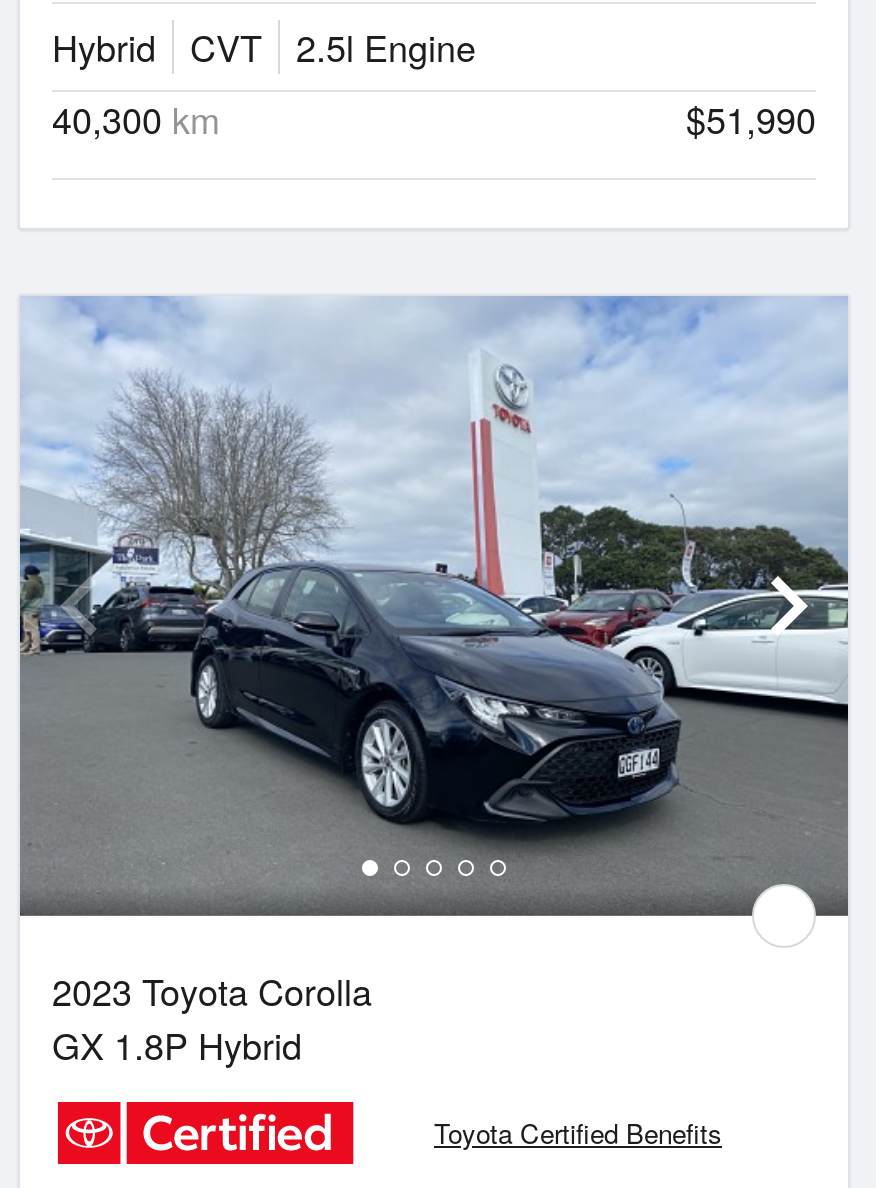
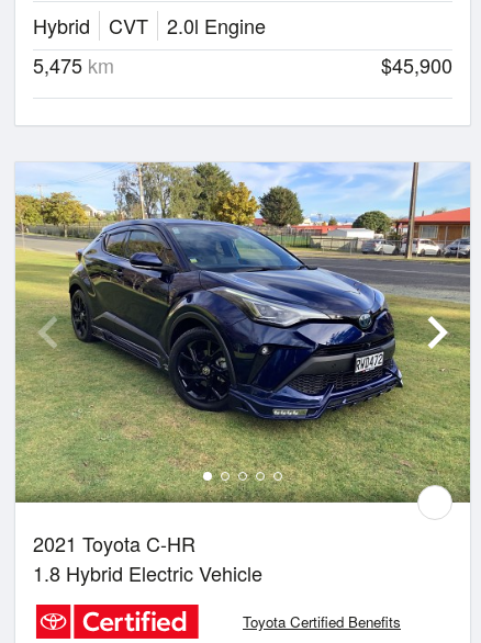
[52,19,816,143] 2.5l Engine | 40,300 km | $51,990 -> [33,11,452,79] 2.0l Engine | 5,475 km | $45,900
[18,296,850,1070] [image] | 2023 Toyota Corolla | GX 1.8P Hybrid -> [14,161,471,587] [image] | 2021 Toyota C-HR | 1.8 Hybrid Electric Vehicle

